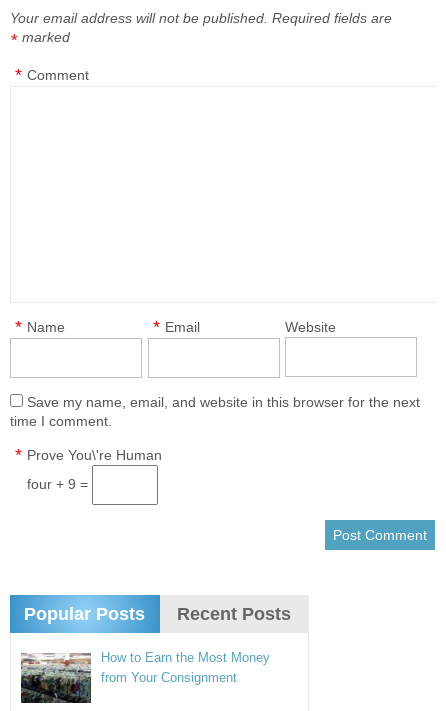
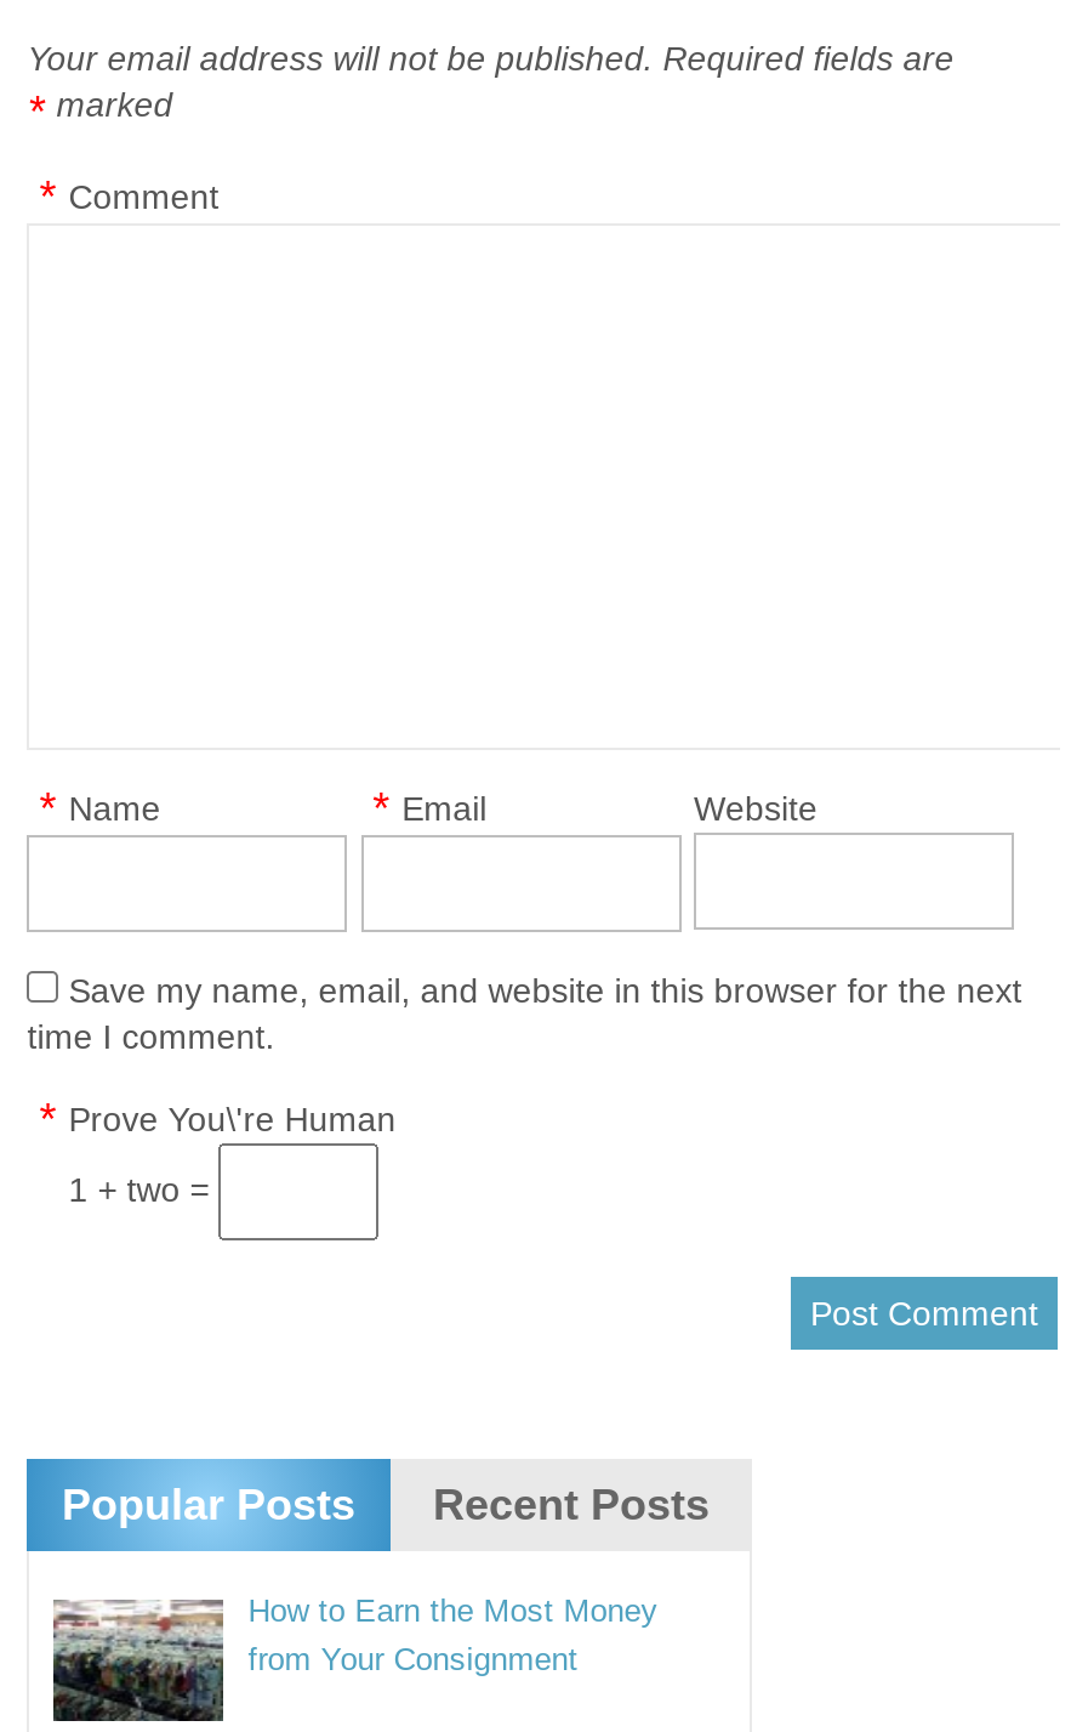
[27,476,92,492] four + 9 = -> [68,1170,219,1209] 1 + two =

